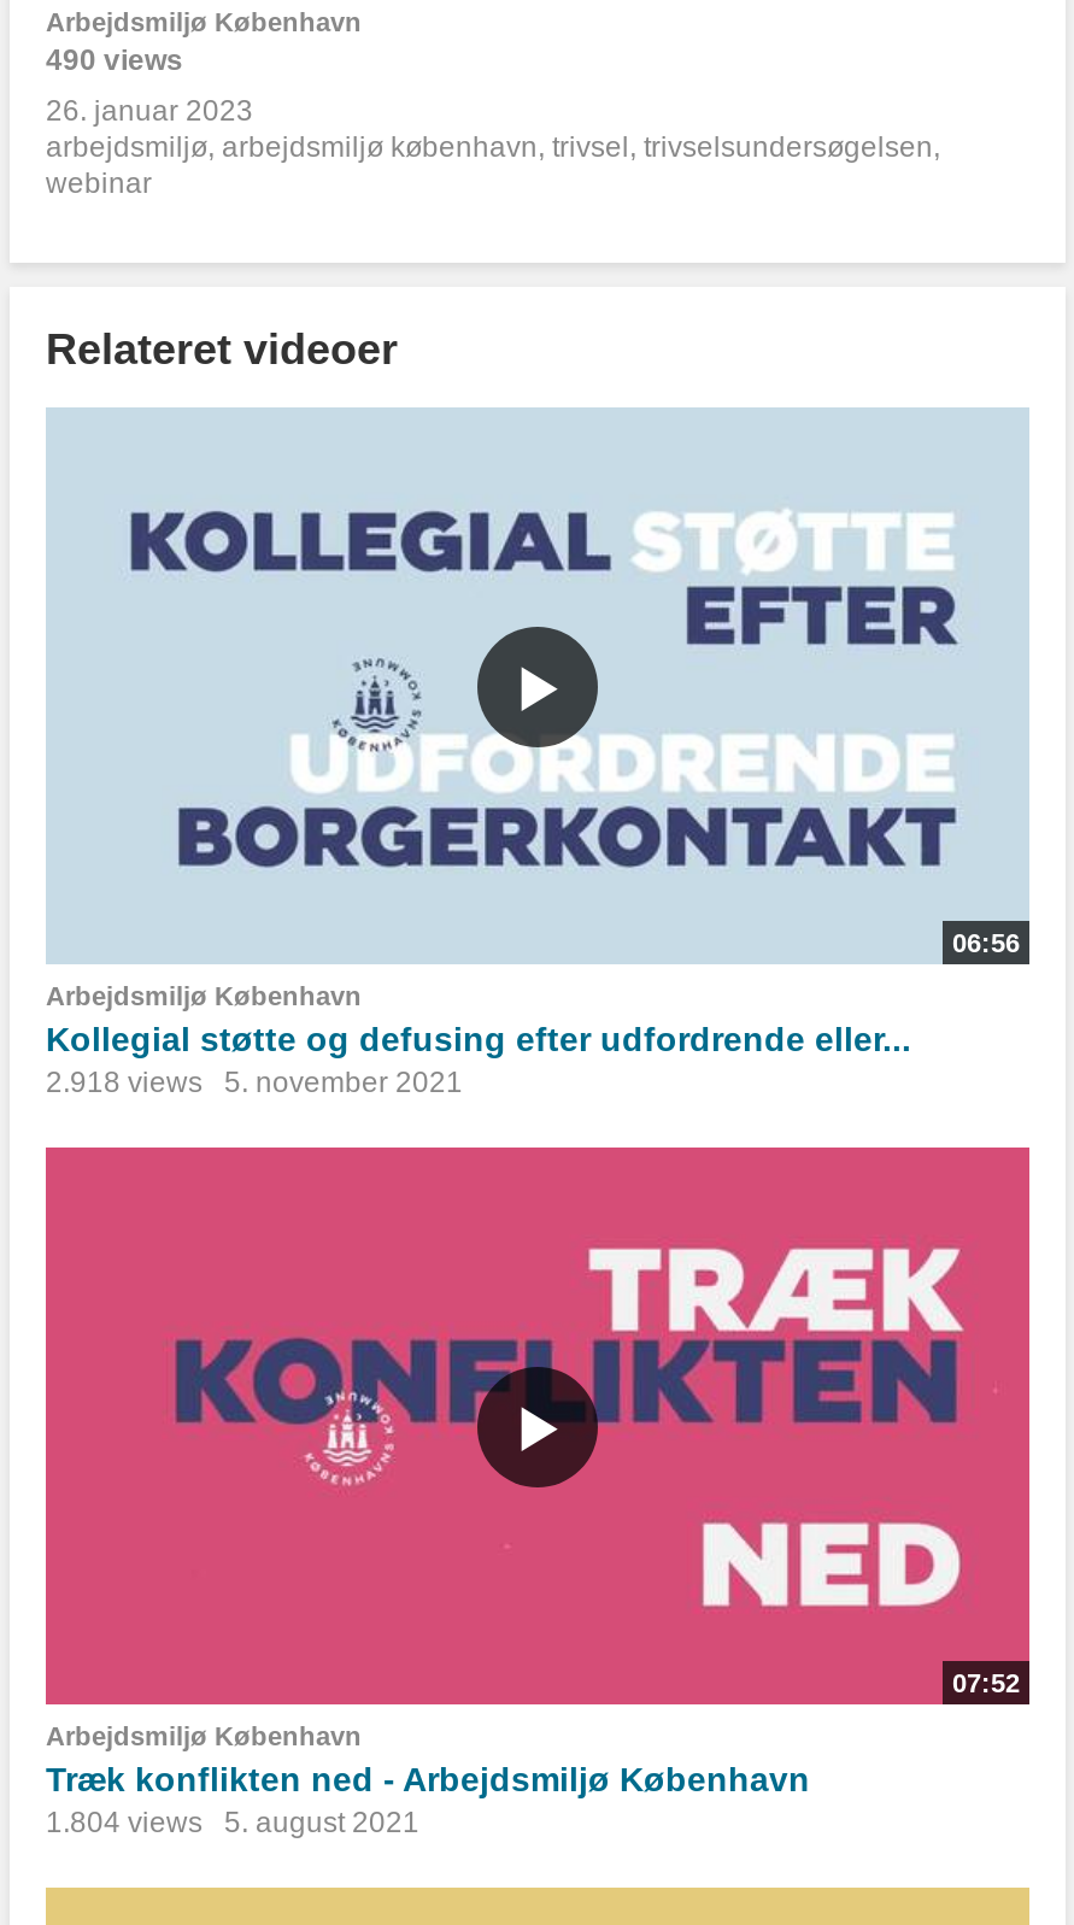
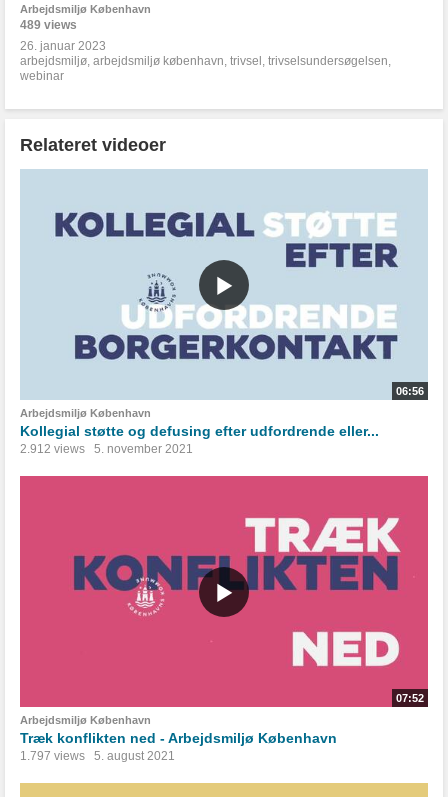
[46,43,183,77] 490 views -> [20,18,77,32] 489 views
[46,1066,463,1100] 2.918 views 5. november 2021 -> [20,442,193,456] 2.912 views 5. november 2021
[46,1807,419,1840] 1.804 views 5. august 2021 -> [20,749,175,763] 1.797 views 5. august 2021

